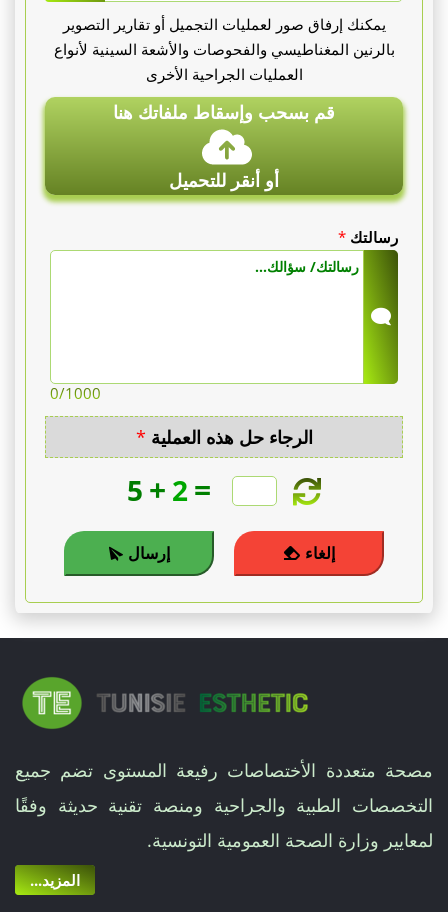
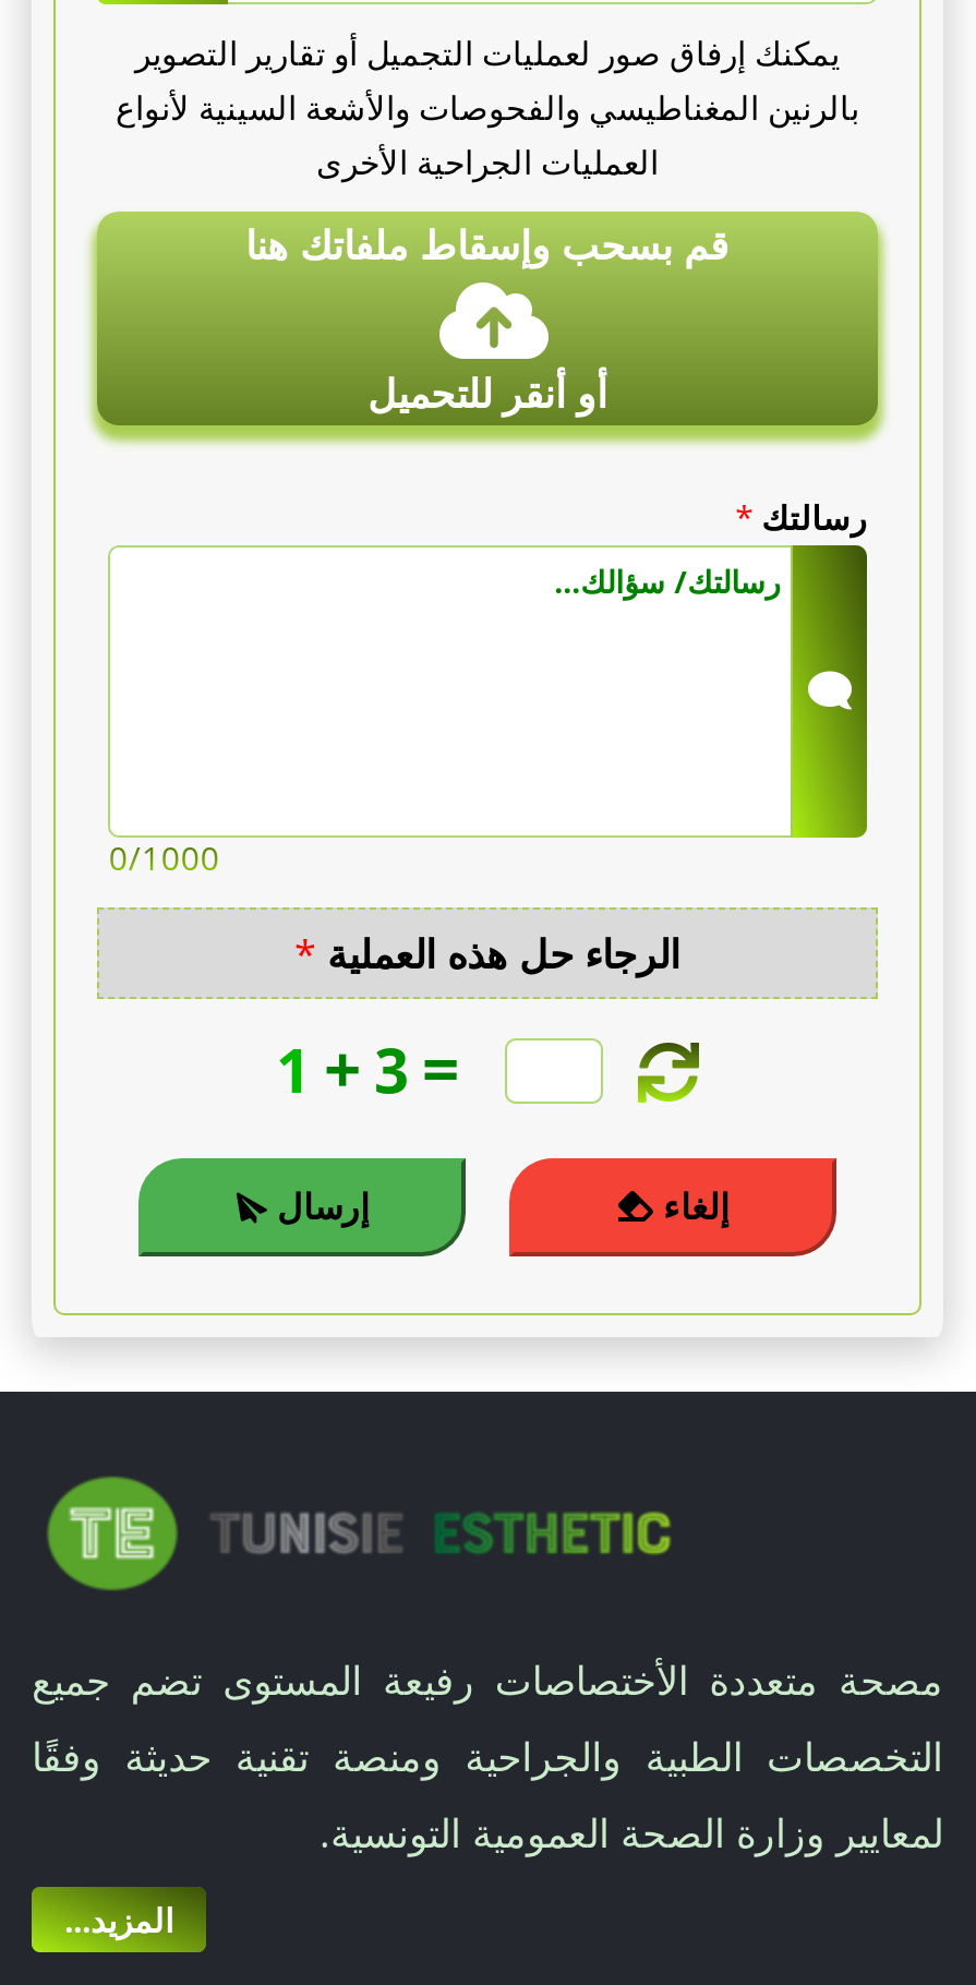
[127,469,211,510] 5 + 2 = -> [276,1023,459,1112] 1 + 3 =

